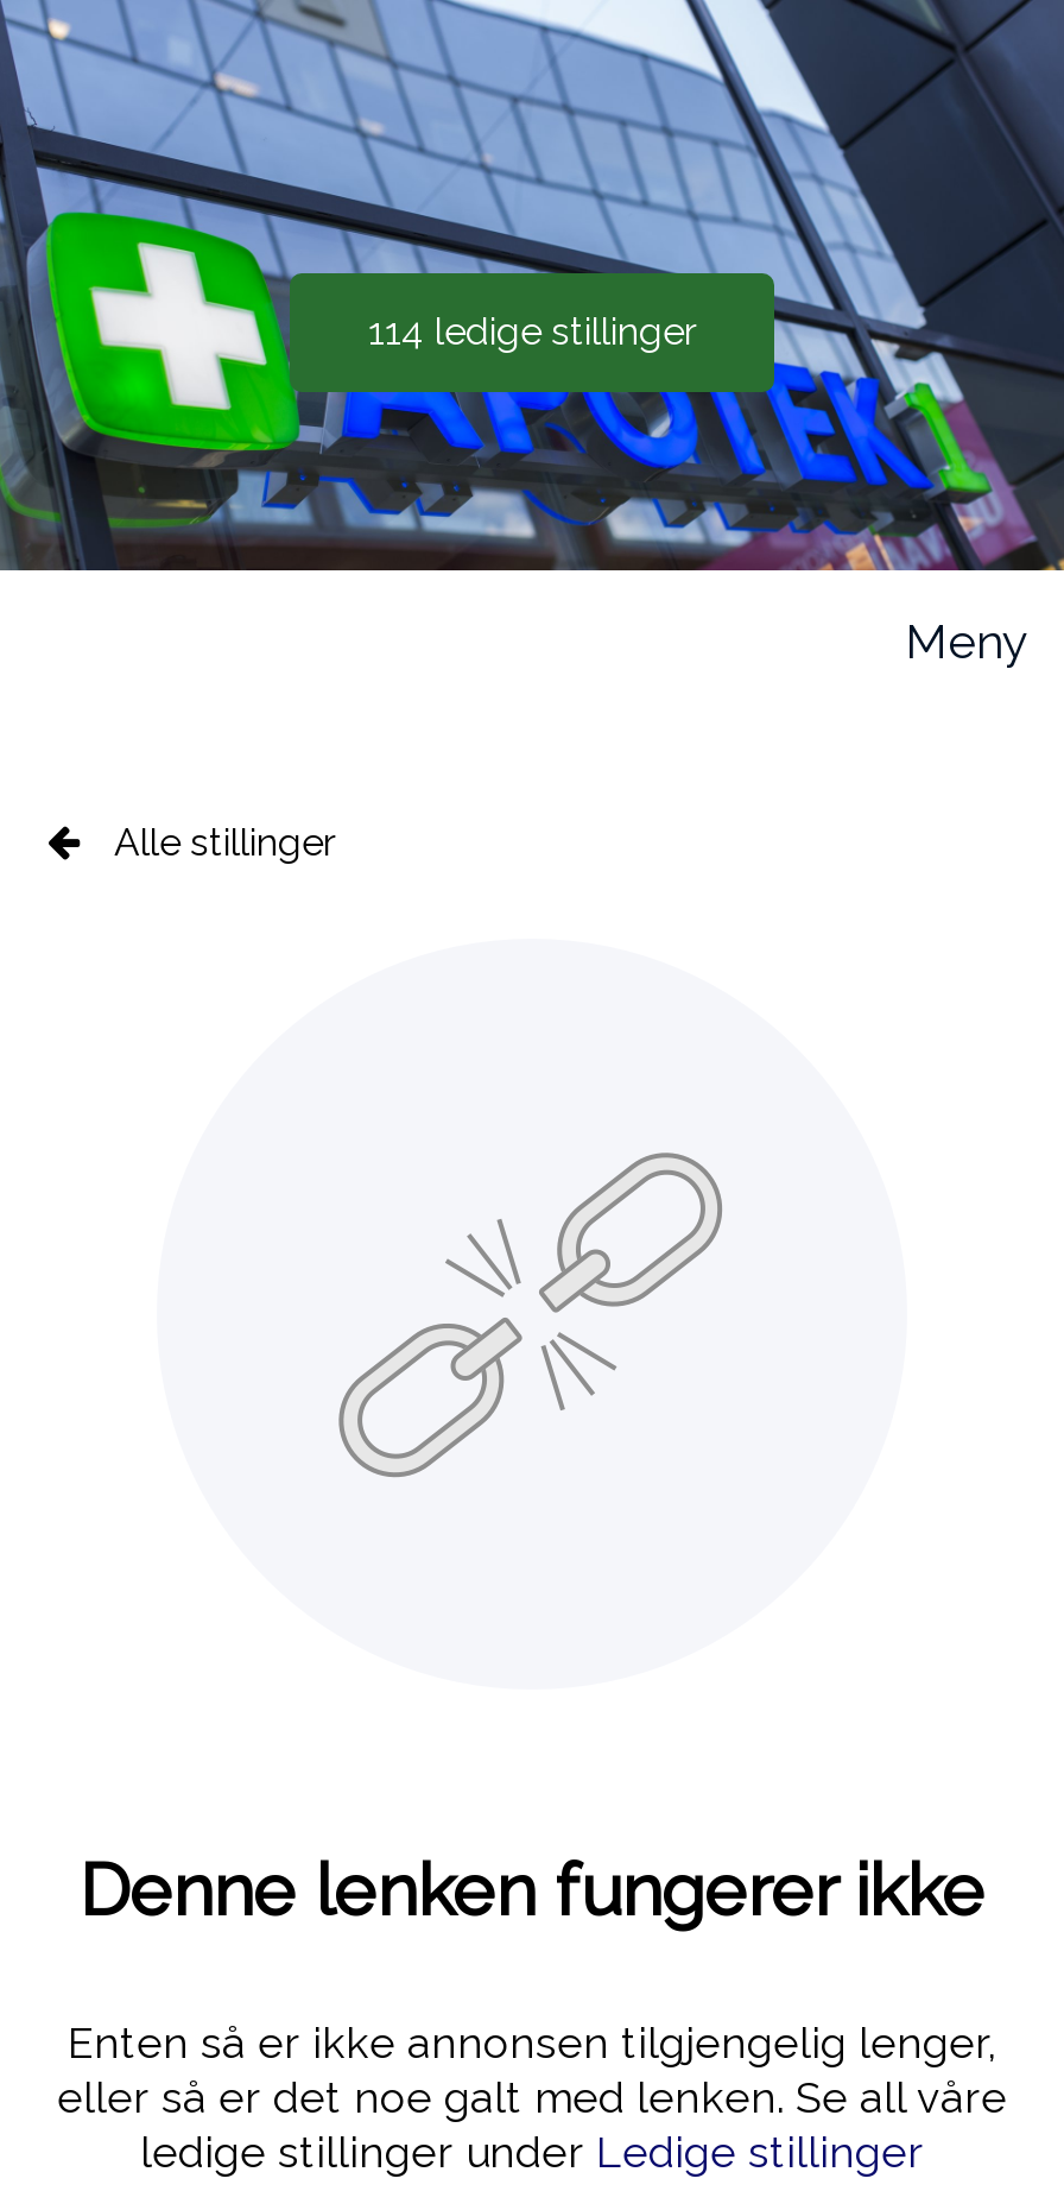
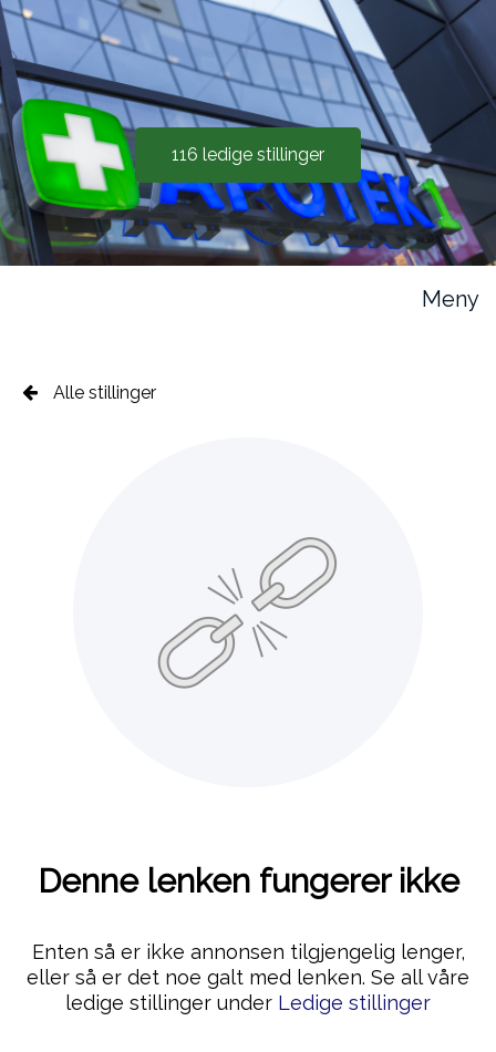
[368,309,696,354] 114 ledige stillinger -> [172,144,324,165] 116 ledige stillinger

